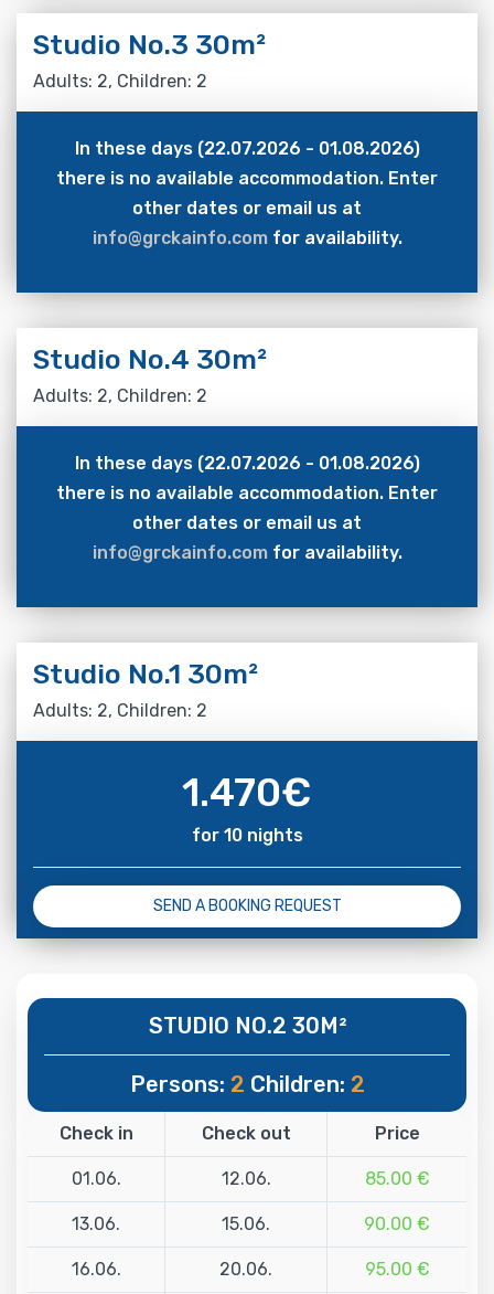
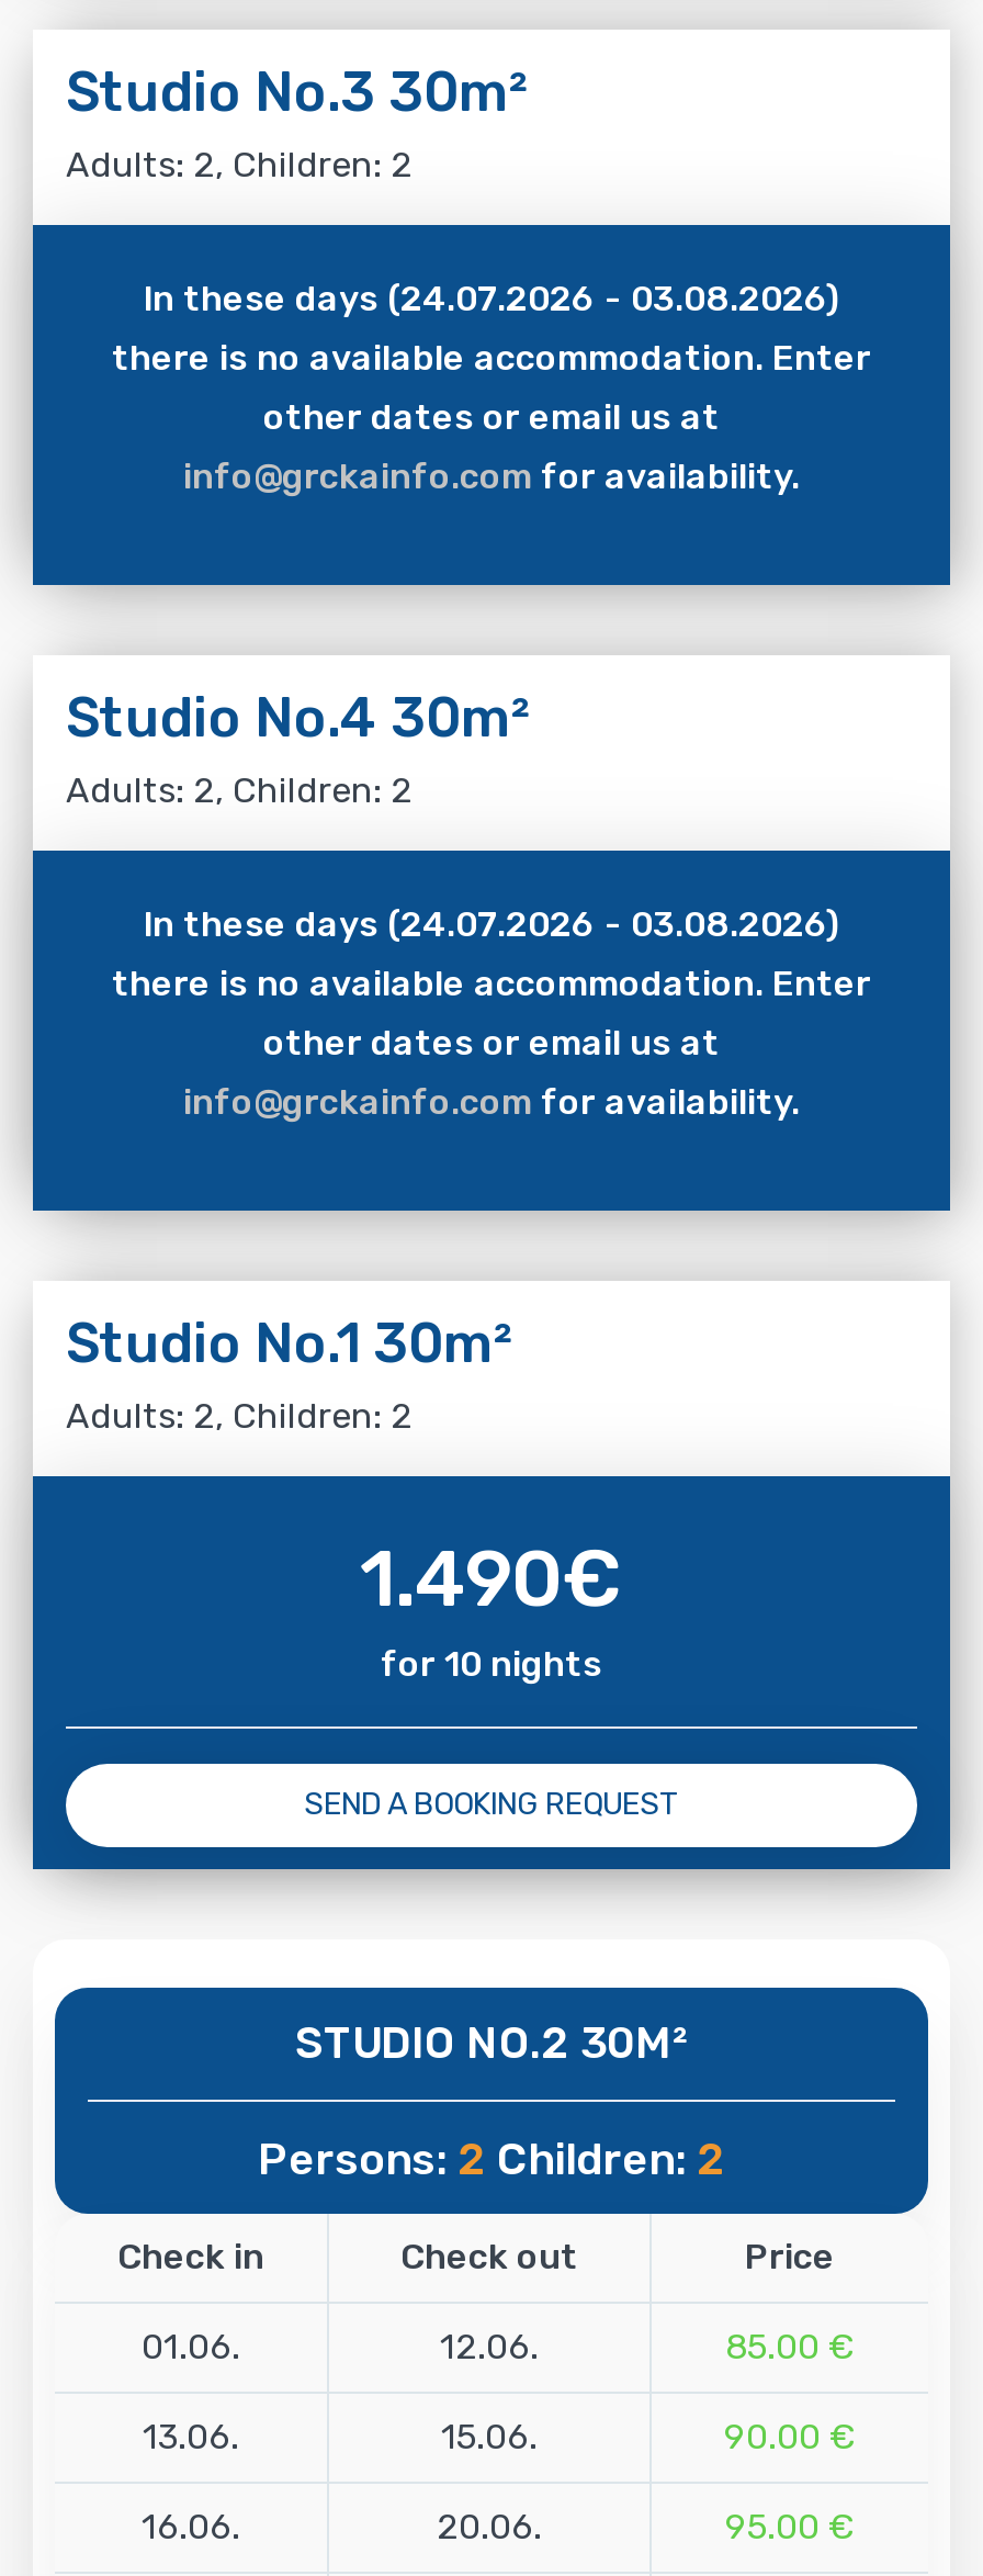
[74,138,420,159] In these days (22.07.2026 - 01.08.2026) -> [144,277,839,319] In these days (24.07.2026 - 03.08.2026)
[74,453,420,474] In these days (22.07.2026 - 01.08.2026) -> [144,903,839,945] In these days (24.07.2026 - 03.08.2026)
[182,768,312,816] 1.470€ -> [360,1531,623,1625] 1.490€

